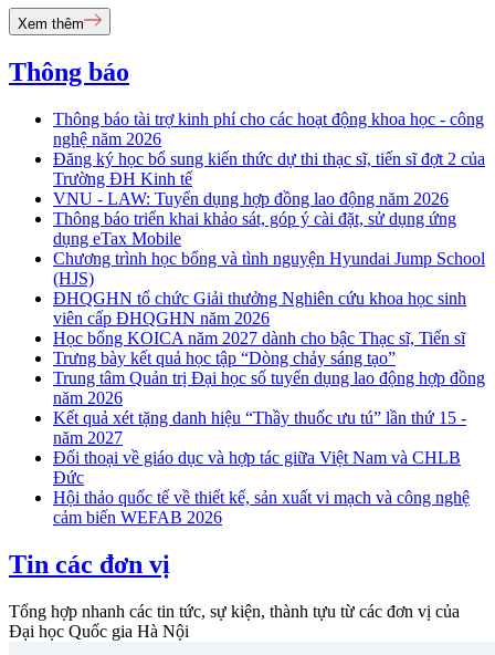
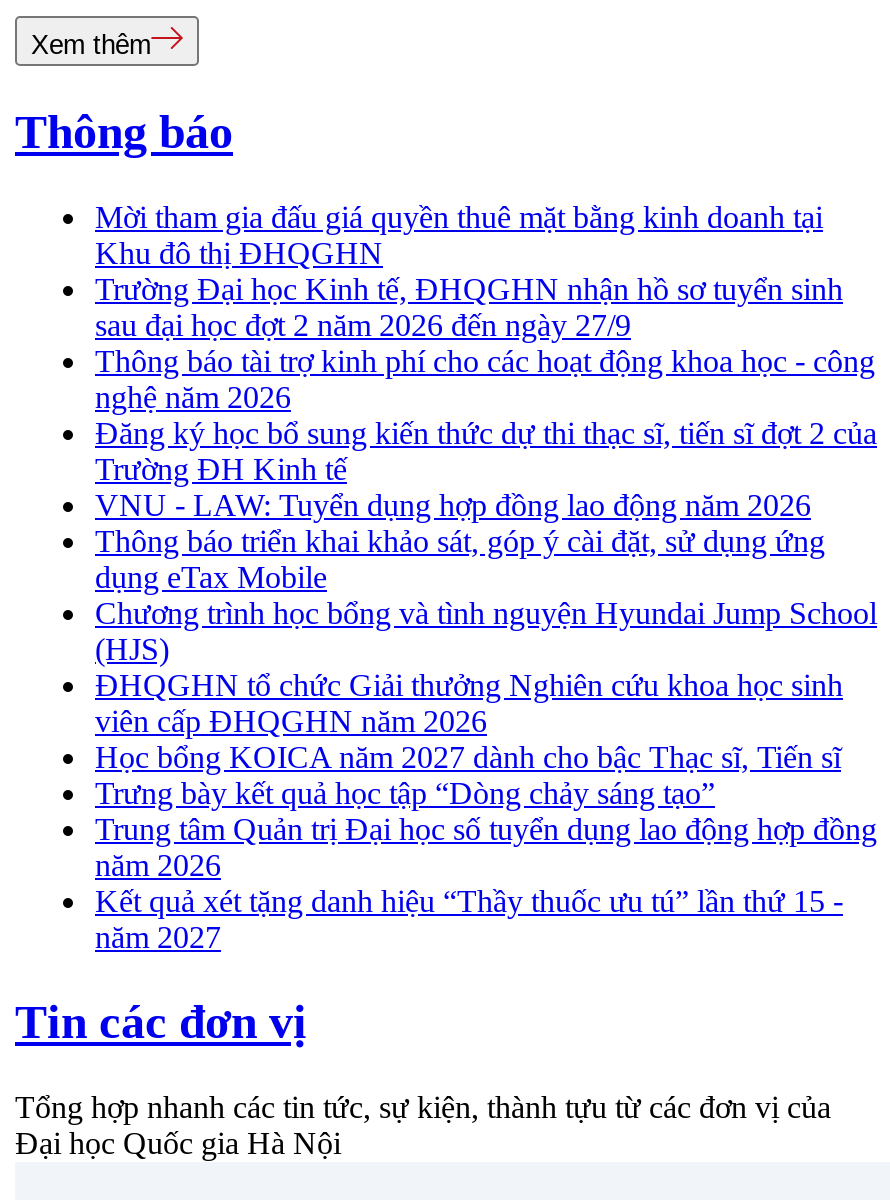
none -> [95,200,843,342] Mời tham gia đấu giá quyền thuê mặt bằng kinh doanh tại | Khu đô thị ĐHQGHN | Trường Đại học Kinh tế, ĐHQGHN nhận hồ sơ tuyển sinh | sau đại học đợt 2 năm 2026 đến ngày 27/9
moved [53,110,485,447] -> [95,344,877,954]: Thông báo tài trợ kinh phí cho các hoạt động khoa học - công | nghệ năm 2026 | Đăng ký học bổ sung kiến thức dự thi thạc sĩ, tiến sĩ đợt 2 của | ... | Kết quả xét tặng danh hiệu “Thầy thuốc ưu tú” lần thứ 15 - | năm 2027
[53,448,470,527] Đối thoại về giáo dục và hợp tác giữa Việt Nam và CHLB | Đức | Hội thảo quốc tế về thiết kế, sản xuất vi mạch và công nghệ | cảm biến WEFAB 2026 -> none

